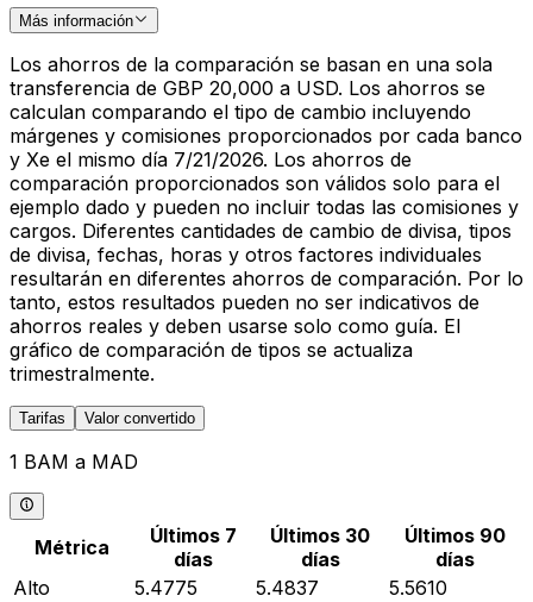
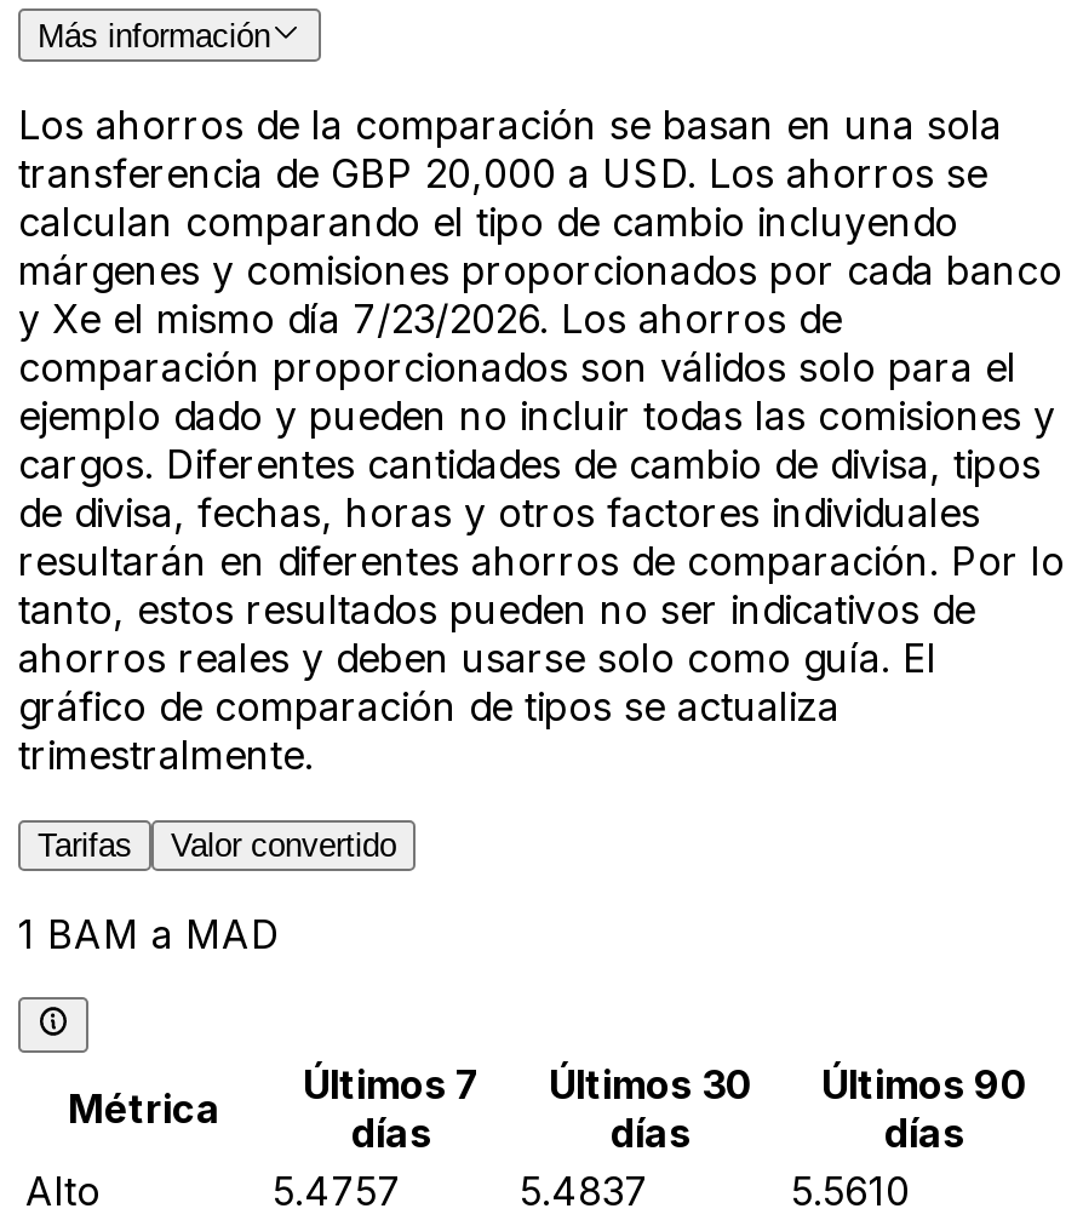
[10,148,412,172] y Xe el mismo día 7/21/2026. Los ahorros de -> [18,295,842,344] y Xe el mismo día 7/23/2026. Los ahorros de
[134,575,197,599] 5.4775 -> [273,1166,401,1214] 5.4757

